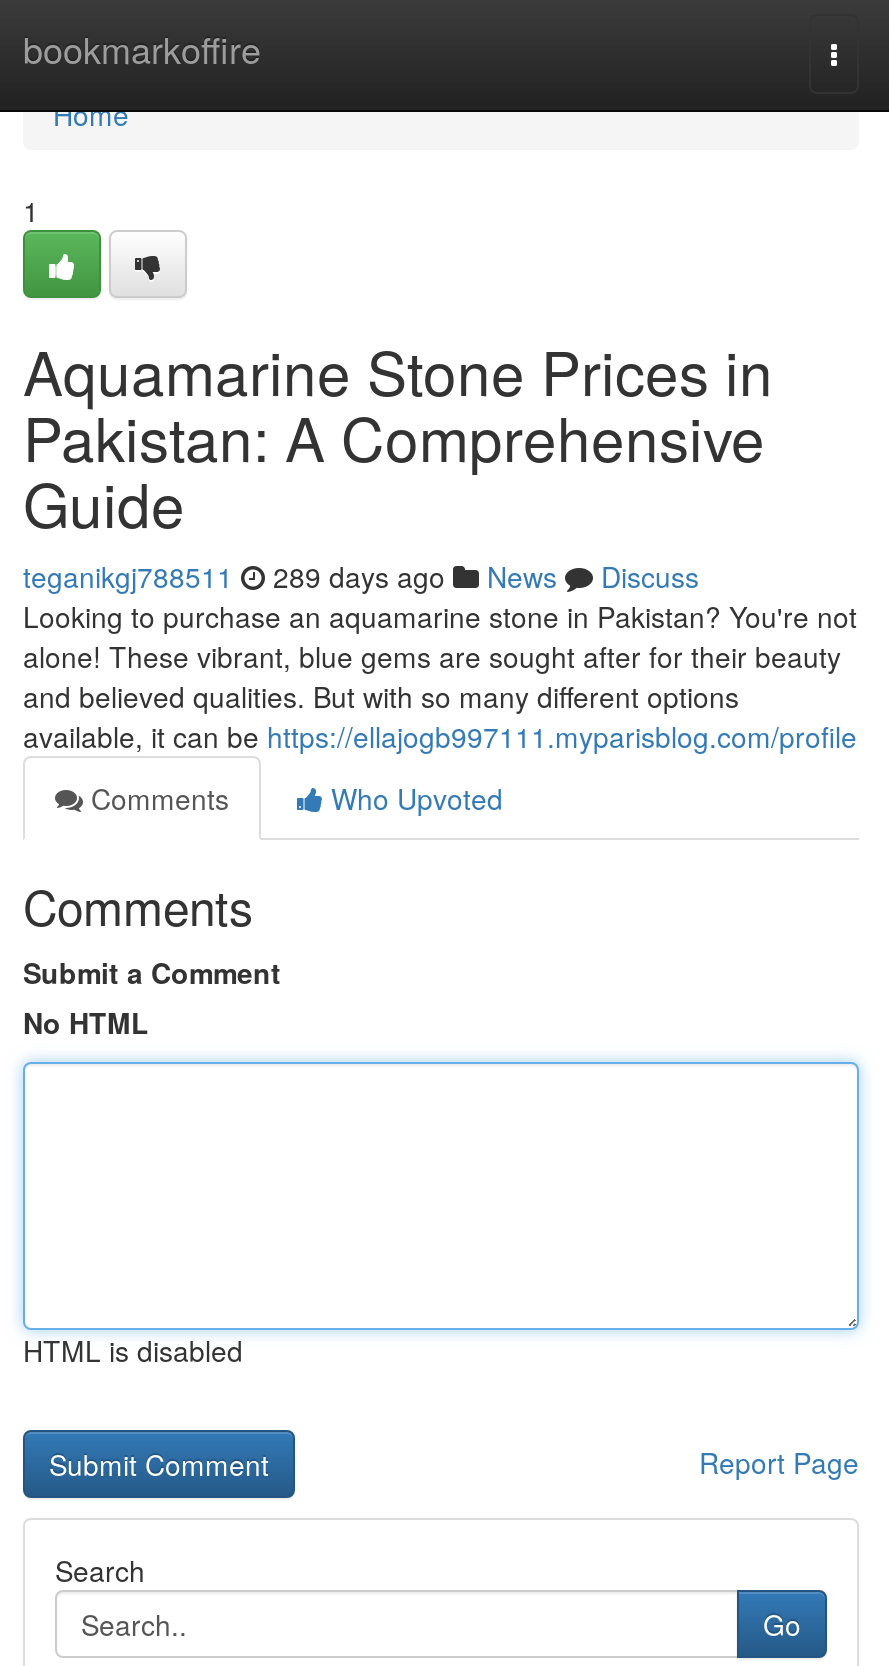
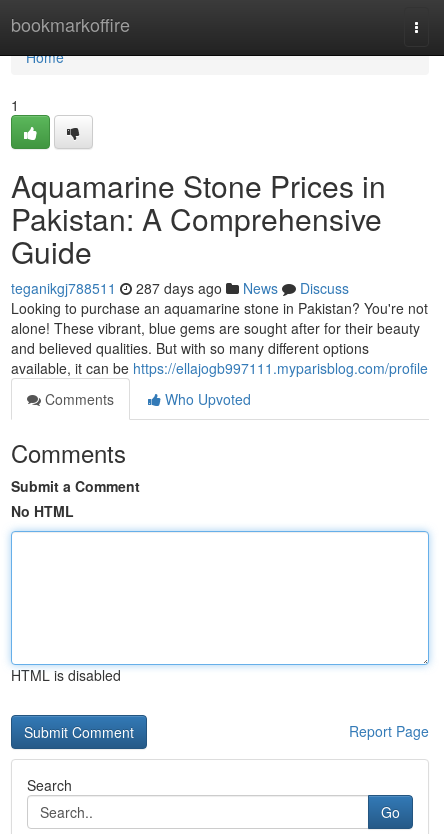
[23,556,699,596] teganikgj788511 289 days ago News Discuss -> [11,278,349,298] teganikgj788511 287 days ago News Discuss

